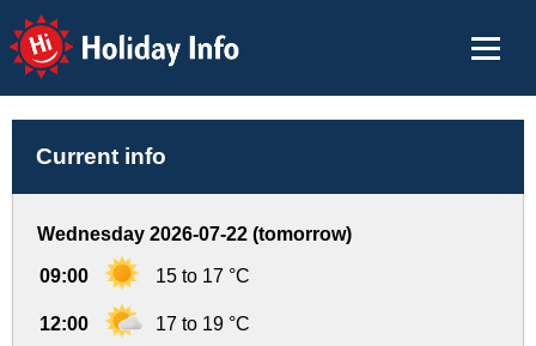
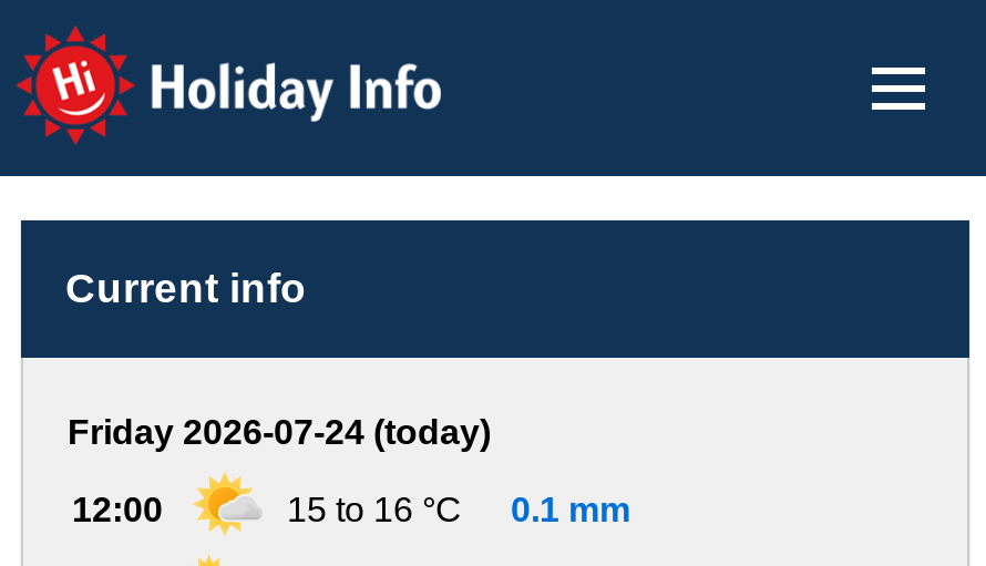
[37,224,352,286] Wednesday 2026-07-22 (tomorrow) | 09:00 | 15 to 17 °C -> [68,413,491,451] Friday 2026-07-24 (today)
[156,314,250,334] 17 to 19 °C -> [287,491,630,528] 15 to 16 °C | 0.1 mm

